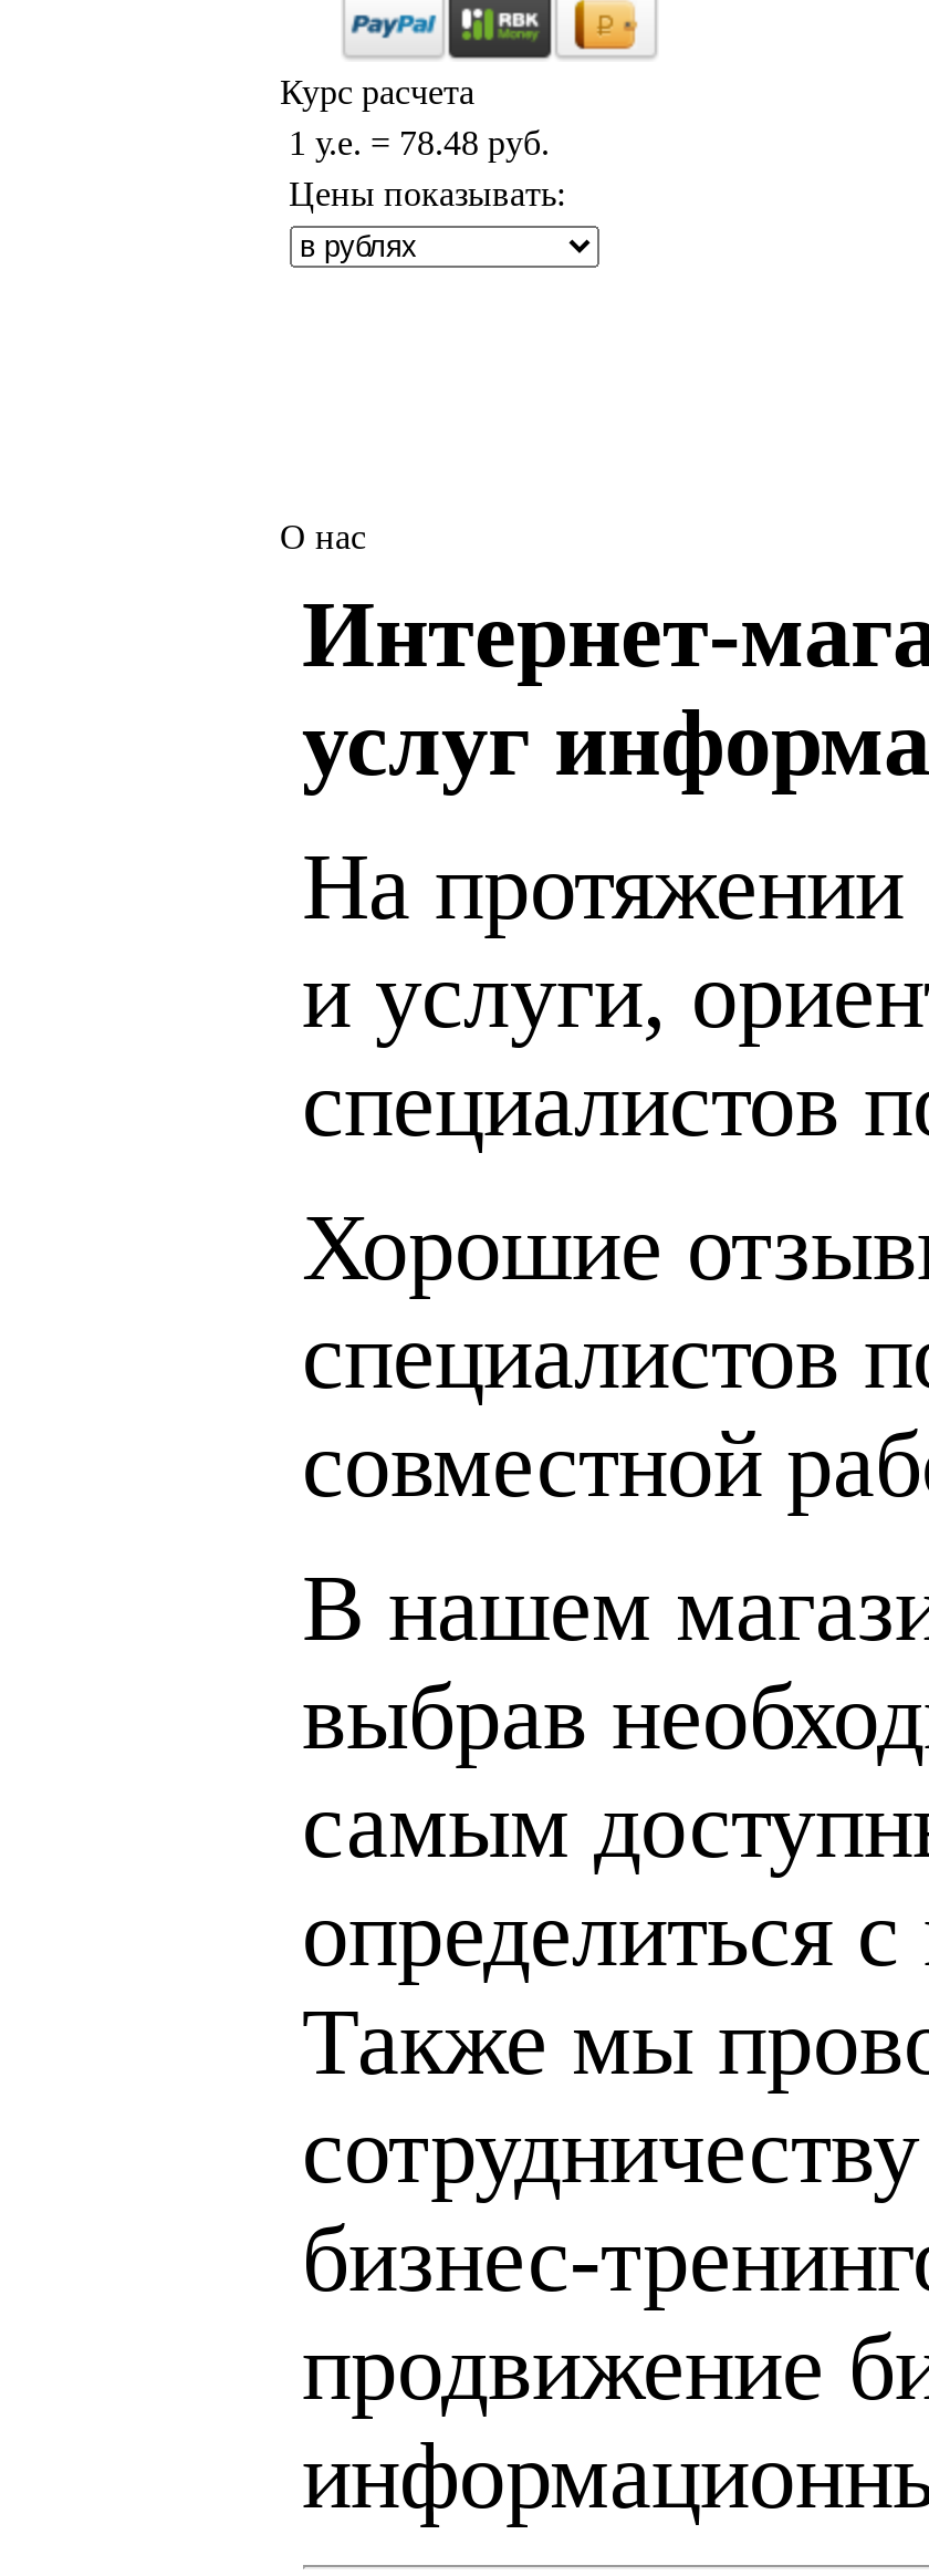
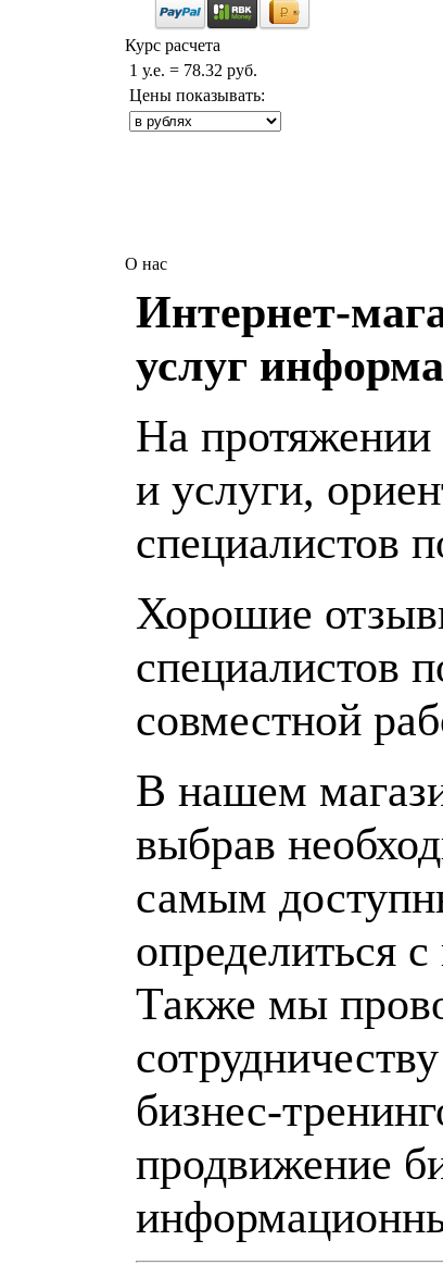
[280,124,550,162] 1 у.е. = 78.48 руб. -> [124,61,257,79] 1 у.е. = 78.32 руб.

